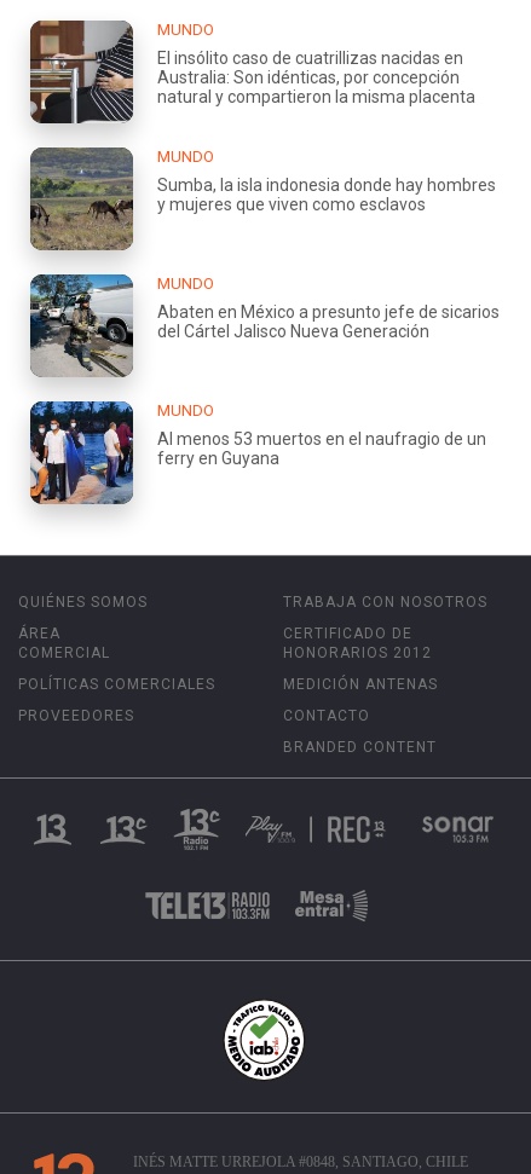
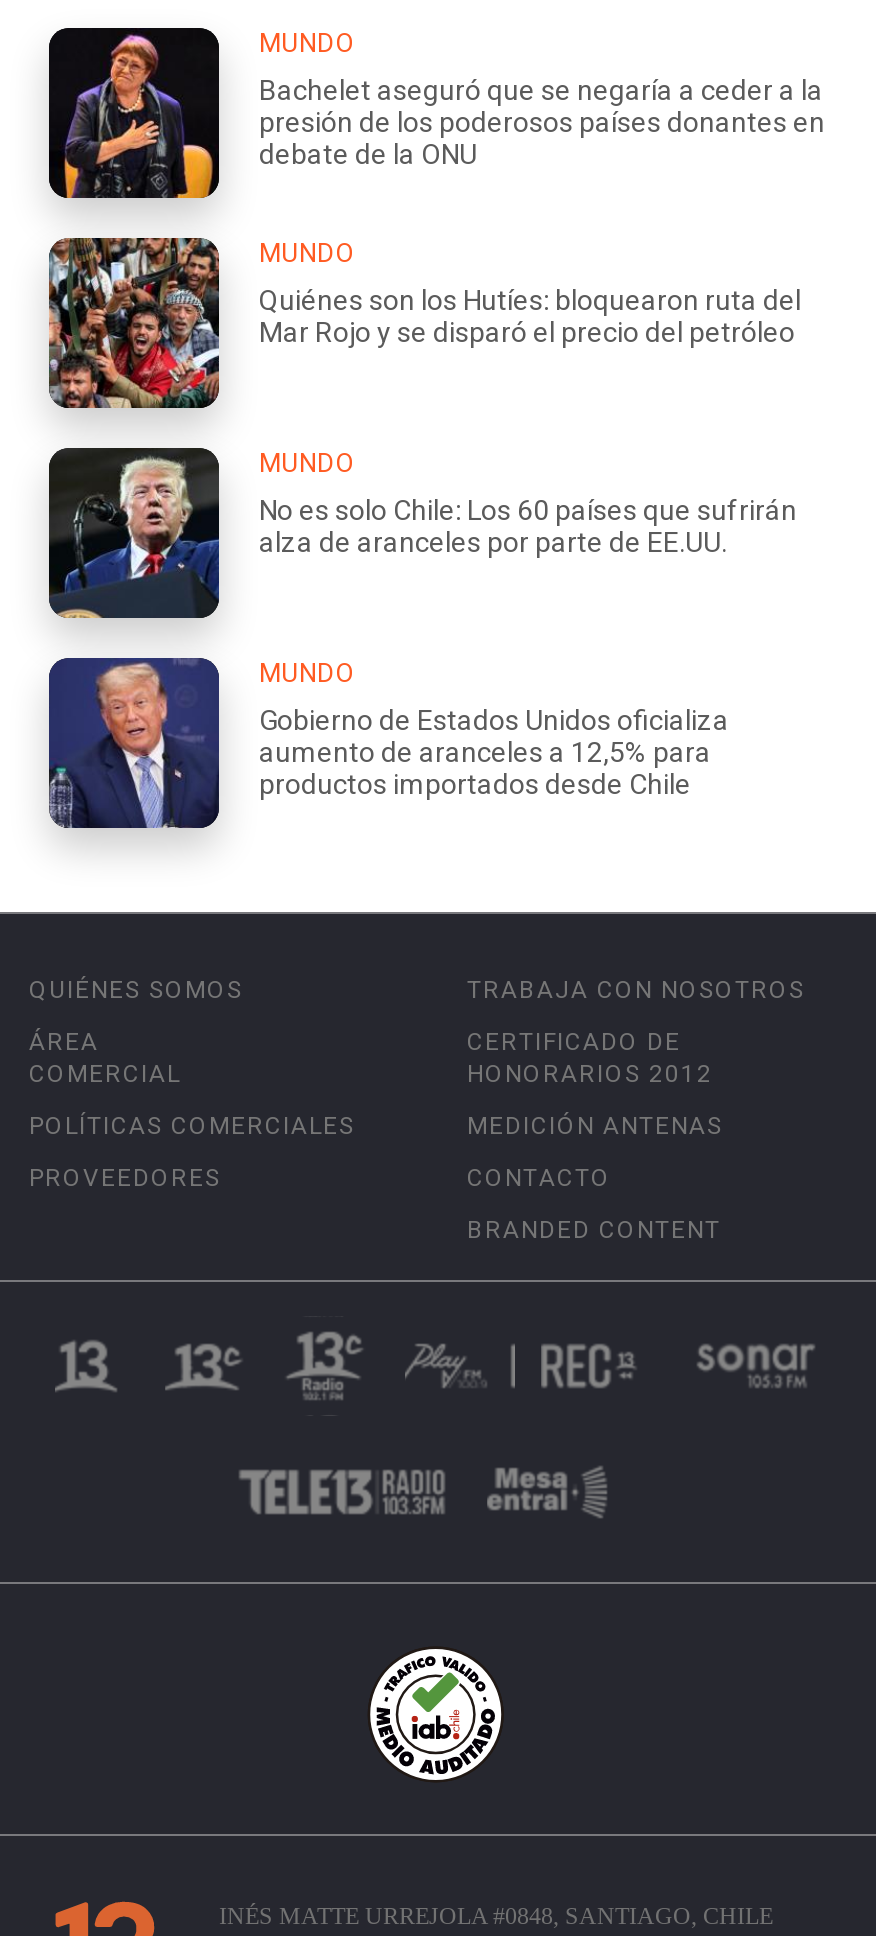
[29,19,475,125] [image] | El insólito caso de cuatrillizas nacidas en | Australia: Son idénticas, por concepción | natural y compartieron la misma placenta -> [47,26,825,200] [image] | Bachelet aseguró que se negaría a ceder a la | presión de los poderosos países donantes en | debate de la ONU
[29,146,496,251] [image] | Sumba, la isla indonesia donde hay hombres | y mujeres que viven como esclavos -> [47,236,801,410] [image] | Quiénes son los Hutíes: bloquearon ruta del | Mar Rojo y se disparó el precio del petróleo
[29,273,500,377] [image] | Abaten en México a presunto jefe de sicarios | del Cártel Jalisco Nueva Generación -> [47,446,797,620] [image] | No es solo Chile: Los 60 países que sufrirán | alza de aranceles por parte de EE.UU.
[29,400,486,504] [image] | Al menos 53 muertos en el naufragio de un | ferry en Guyana -> [47,656,729,830] [image] | Gobierno de Estados Unidos oficializa | aumento de aranceles a 12,5% para | productos importados desde Chile

